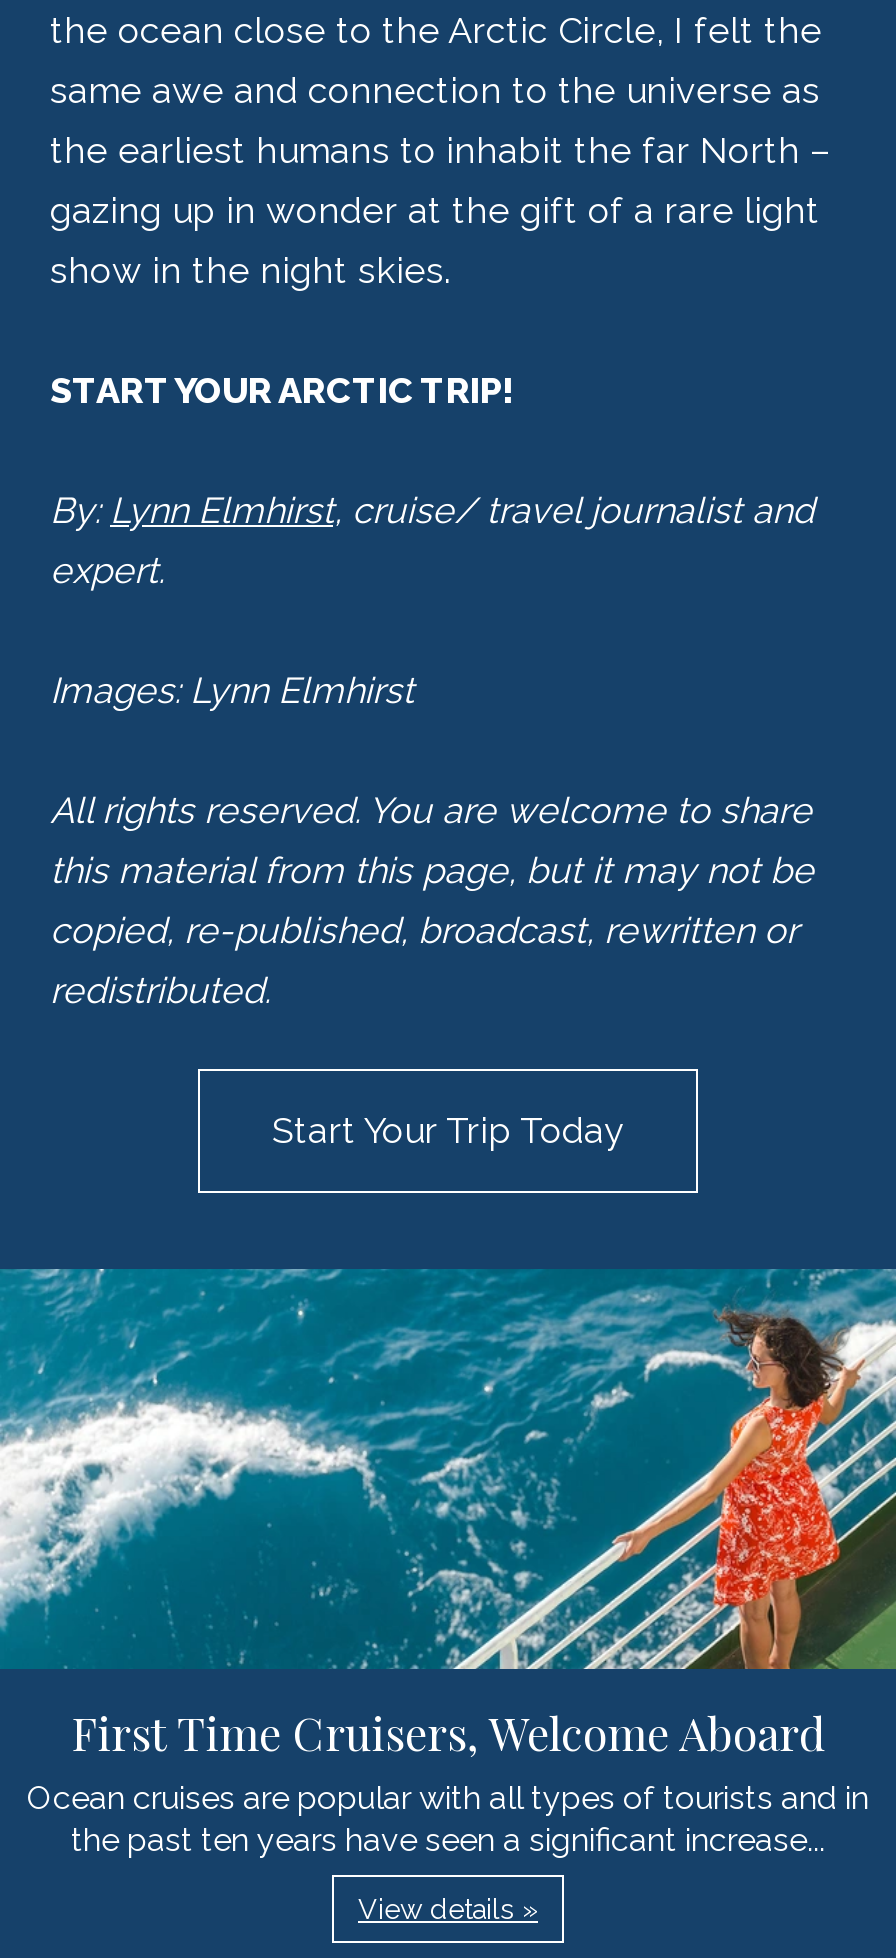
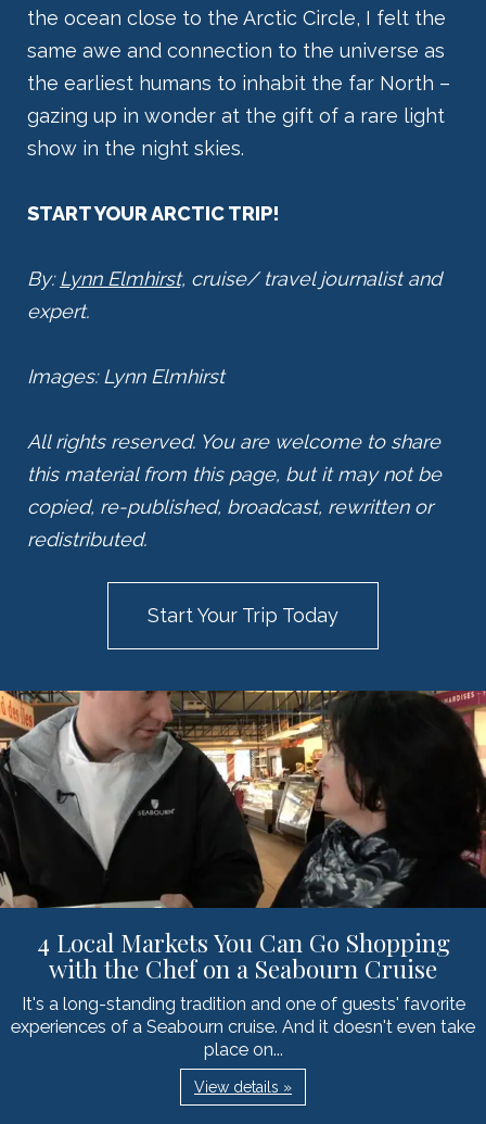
[6,1267,890,1860] [image] | First Time Cruisers, Welcome Aboard | Ocean cruises are popular with all types of tourists and in | the past ten years have seen a significant increase... -> [3,690,483,1060] [image] | 4 Local Markets You Can Go Shopping | with the Chef on a Seabourn Cruise | It's a long-standing tradition and one of guests' favorite | experiences of a Seabourn cruise. And it doesn't even take | place on...

